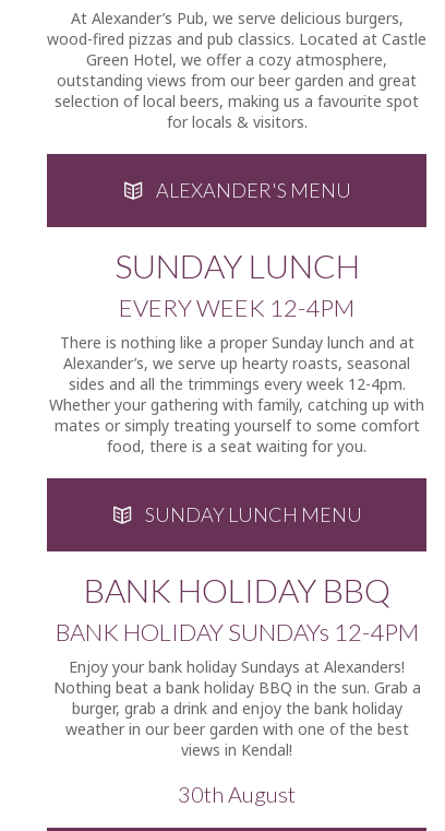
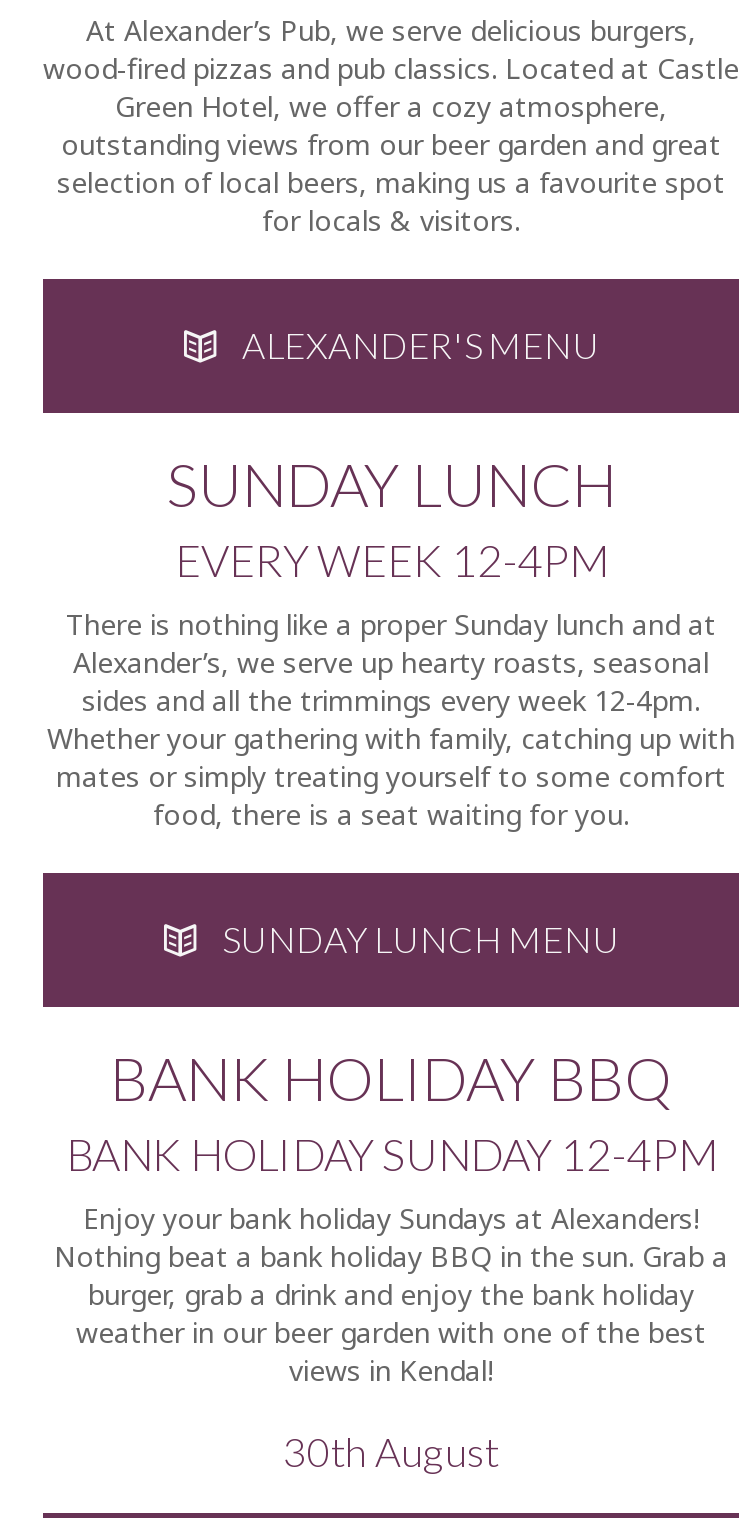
[55,617,418,646] BANK HOLIDAY SUNDAYs 12-4PM -> [66,1127,716,1181] BANK HOLIDAY SUNDAY 12-4PM

